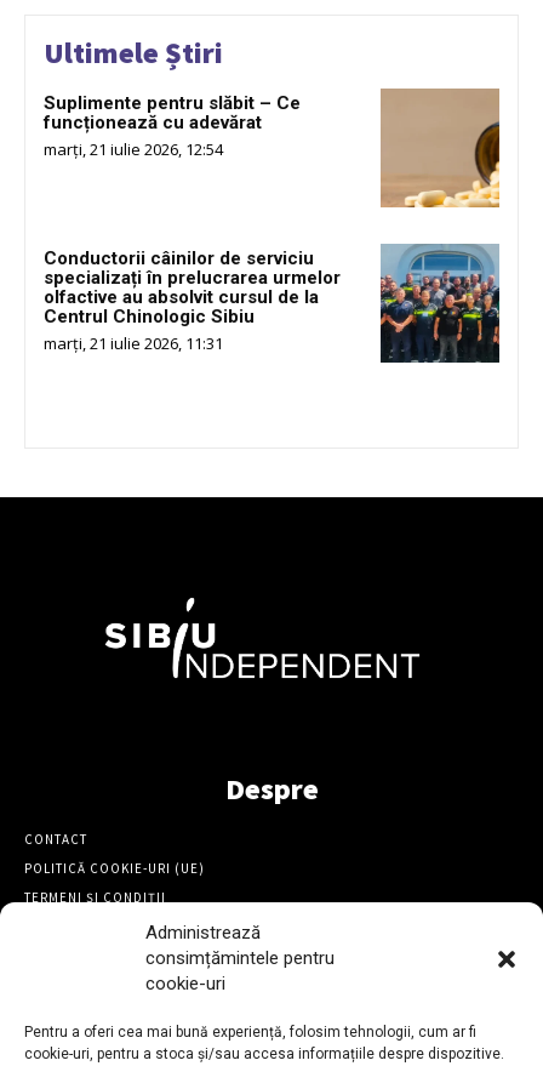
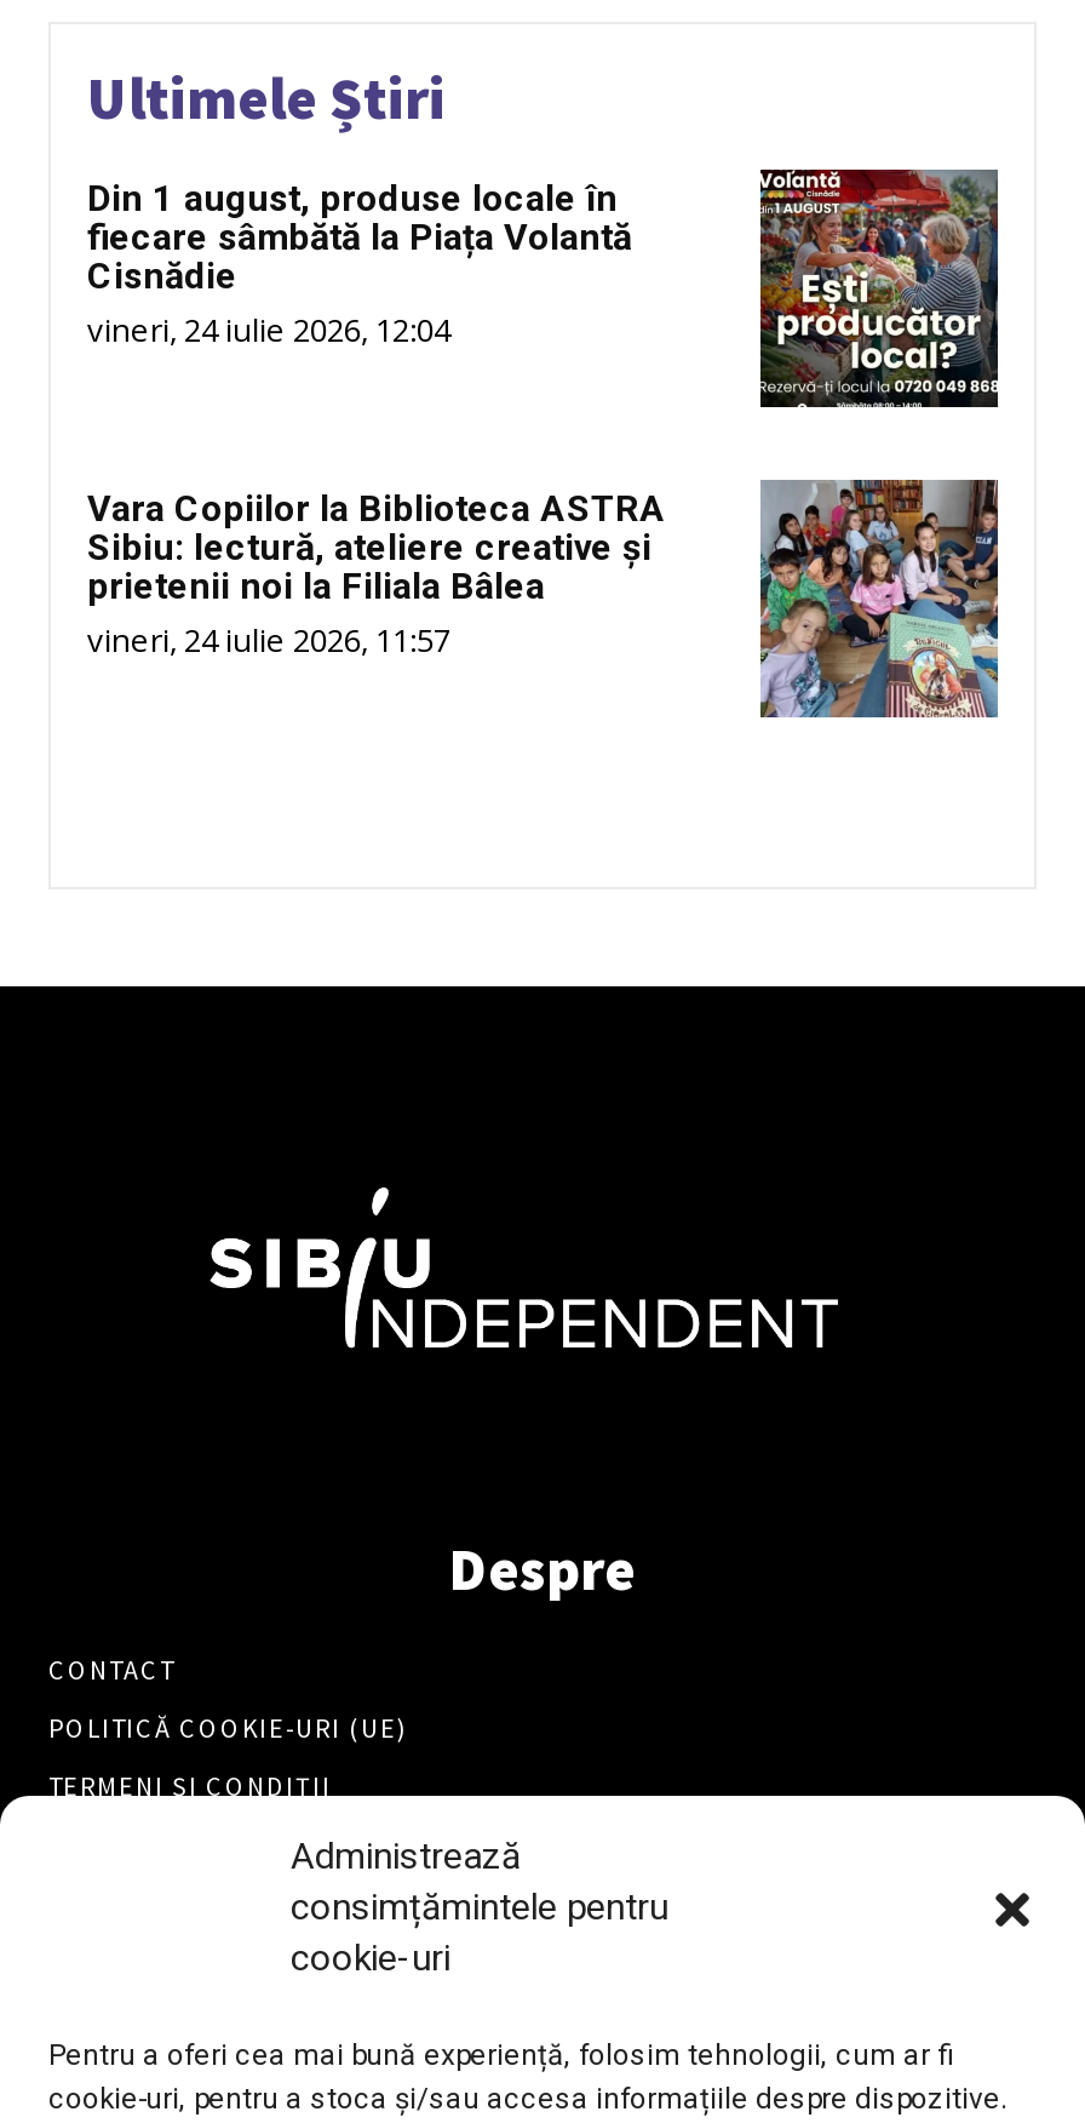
[44,92,301,160] Suplimente pentru slăbit – Ce | funcționează cu adevărat | marți, 21 iulie 2026, 12:54 -> [87,177,632,352] Din 1 august, produse locale în | fiecare sâmbătă la Piața Volantă | Cisnădie | vineri, 24 iulie 2026, 12:04
[381,89,501,209] [image] -> [758,170,1000,410] [image]
[44,244,501,364] [image] | Conductorii câinilor de serviciu | specializați în prelucrarea urmelor | olfactive au absolvit cursul de la | Centrul Chinologic Sibiu | marți, 21 iulie 2026, 11:31 -> [87,477,1000,720] [image] | Vara Copiilor la Biblioteca ASTRA | Sibiu: lectură, ateliere creative și | prietenii noi la Filiala Bâlea | vineri, 24 iulie 2026, 11:57

